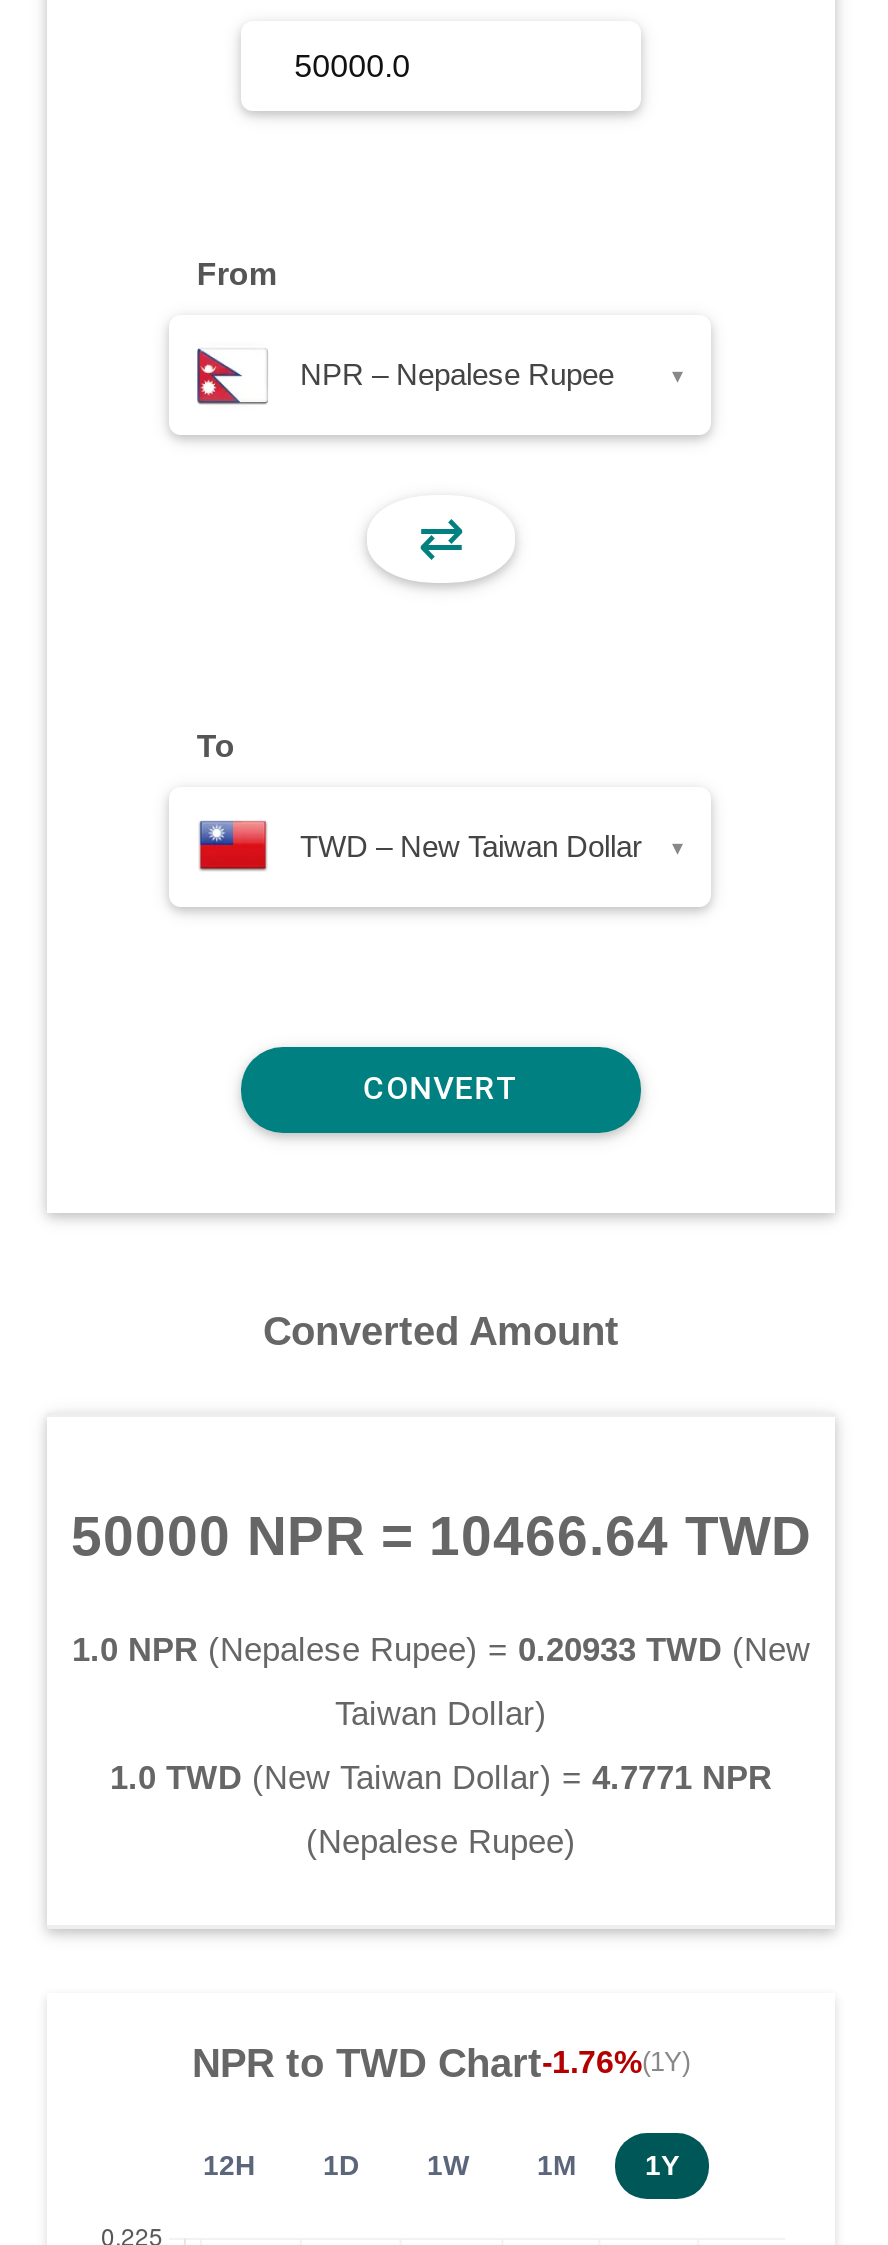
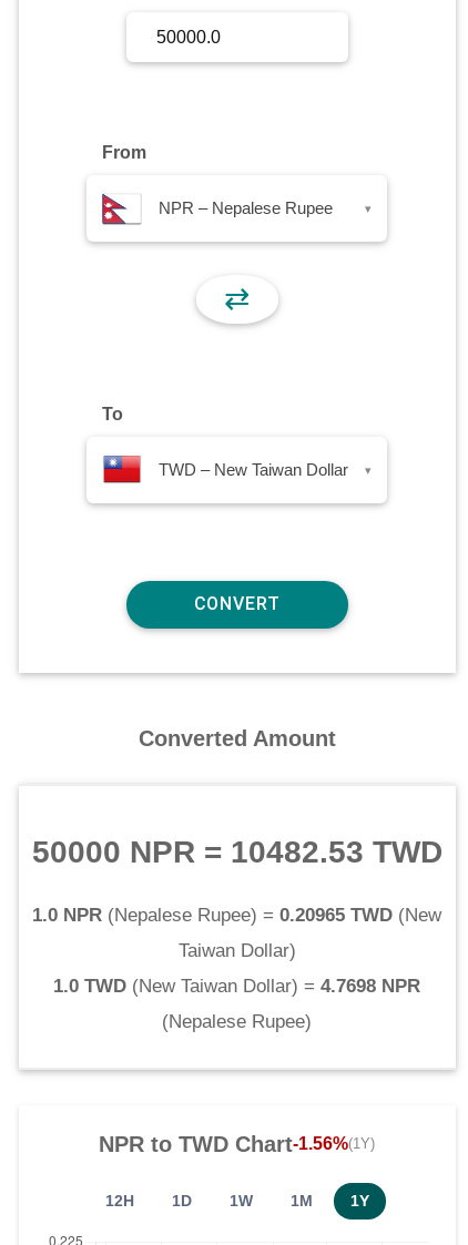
[71,1504,811,1566] 50000 NPR = 10466.64 TWD -> [32,834,442,869] 50000 NPR = 10482.53 TWD
[72,1630,810,1668] 1.0 NPR (Nepalese Rupee) = 0.20933 TWD (New -> [33,904,442,925] 1.0 NPR (Nepalese Rupee) = 0.20965 TWD (New
[110,1758,772,1796] 1.0 TWD (New Taiwan Dollar) = 4.7771 NPR -> [54,975,421,996] 1.0 TWD (New Taiwan Dollar) = 4.7698 NPR
[192,2041,690,2085] NPR to TWD Chart-1.76%(1Y) -> [99,1132,375,1156] NPR to TWD Chart-1.56%(1Y)

